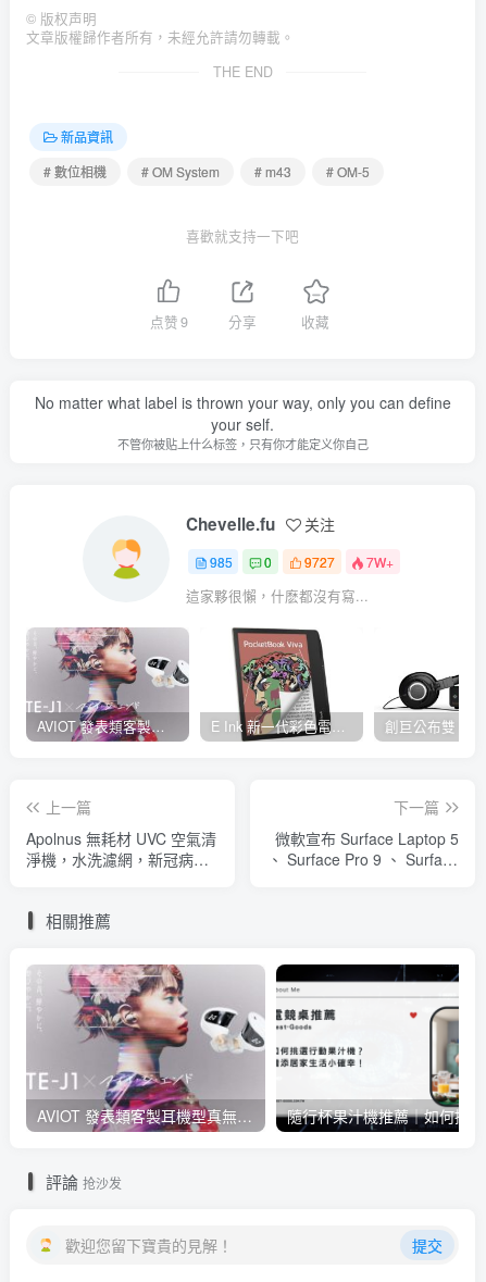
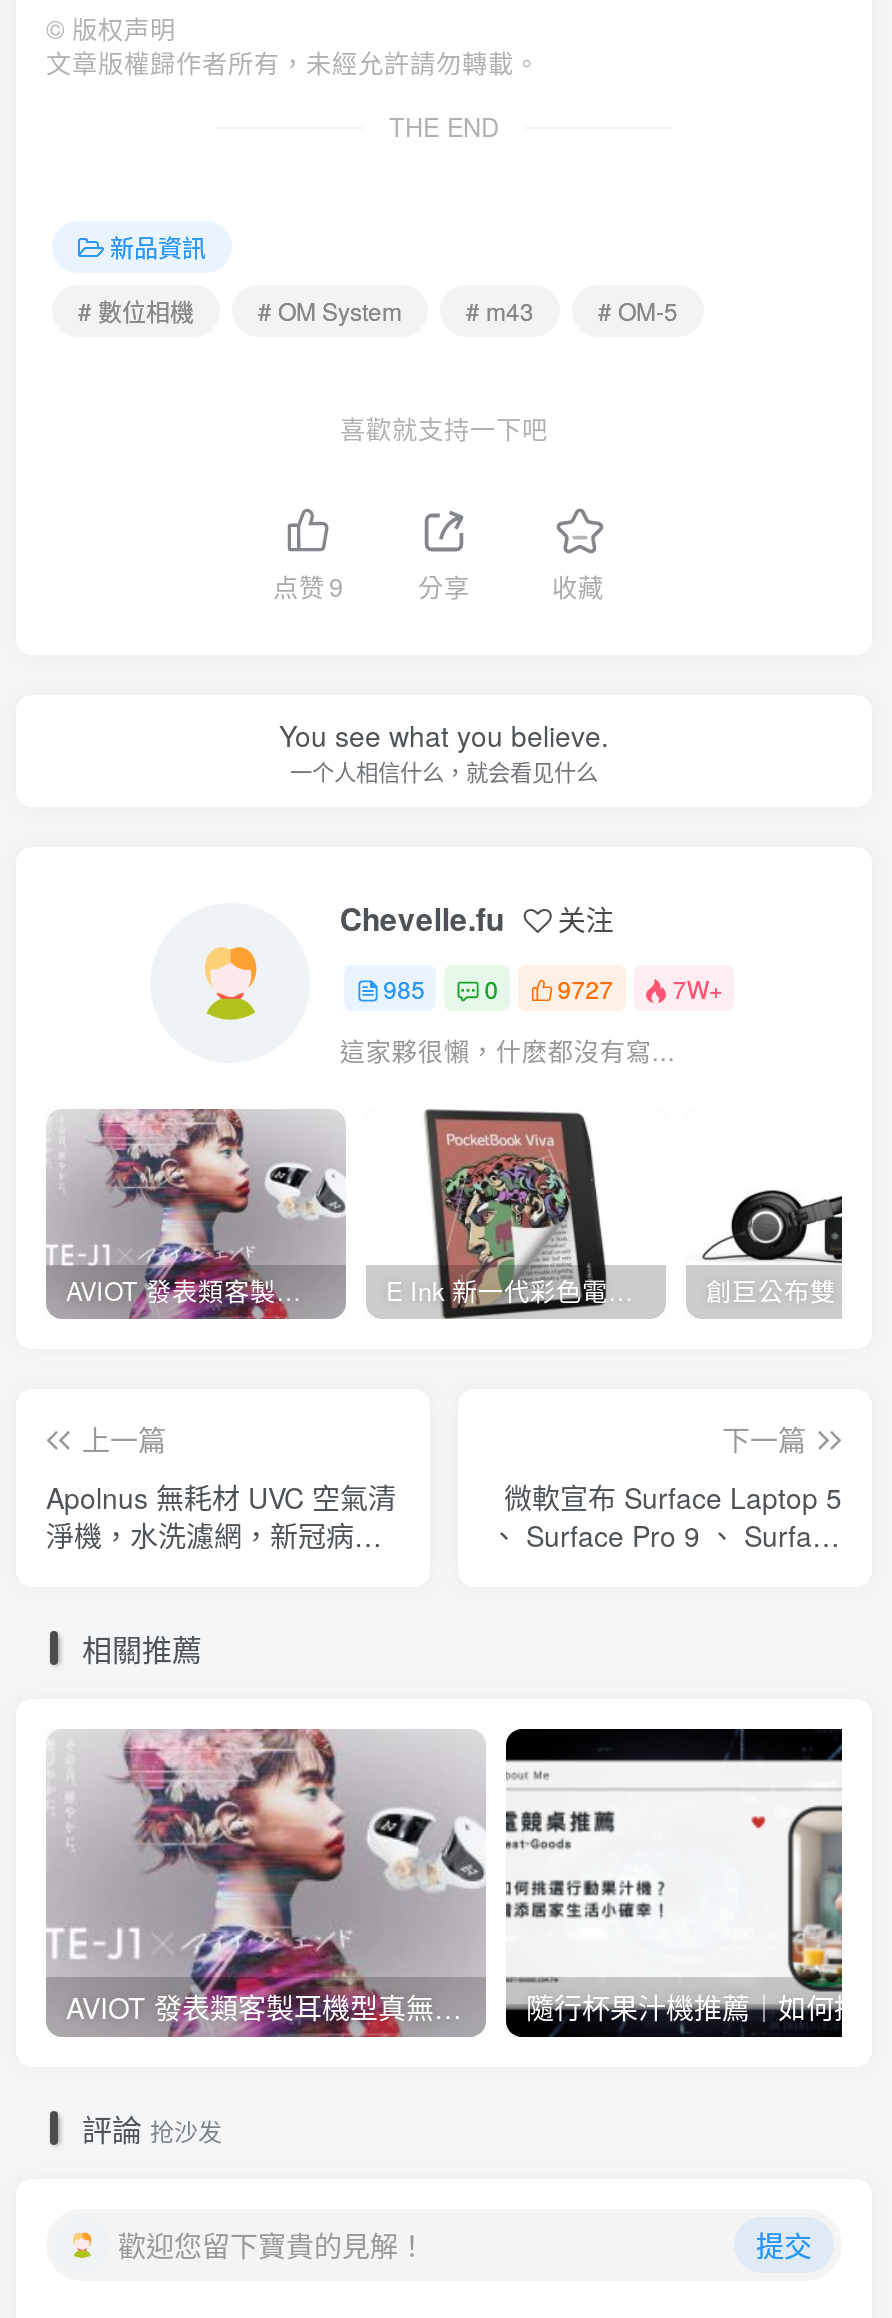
[34,392,451,453] No matter what label is thrown your way, only you can define | your self. | 不管你被贴上什么标签，只有你才能定义你自己 -> [279,716,609,788] You see what you believe. | 一个人相信什么，就会看见什么

